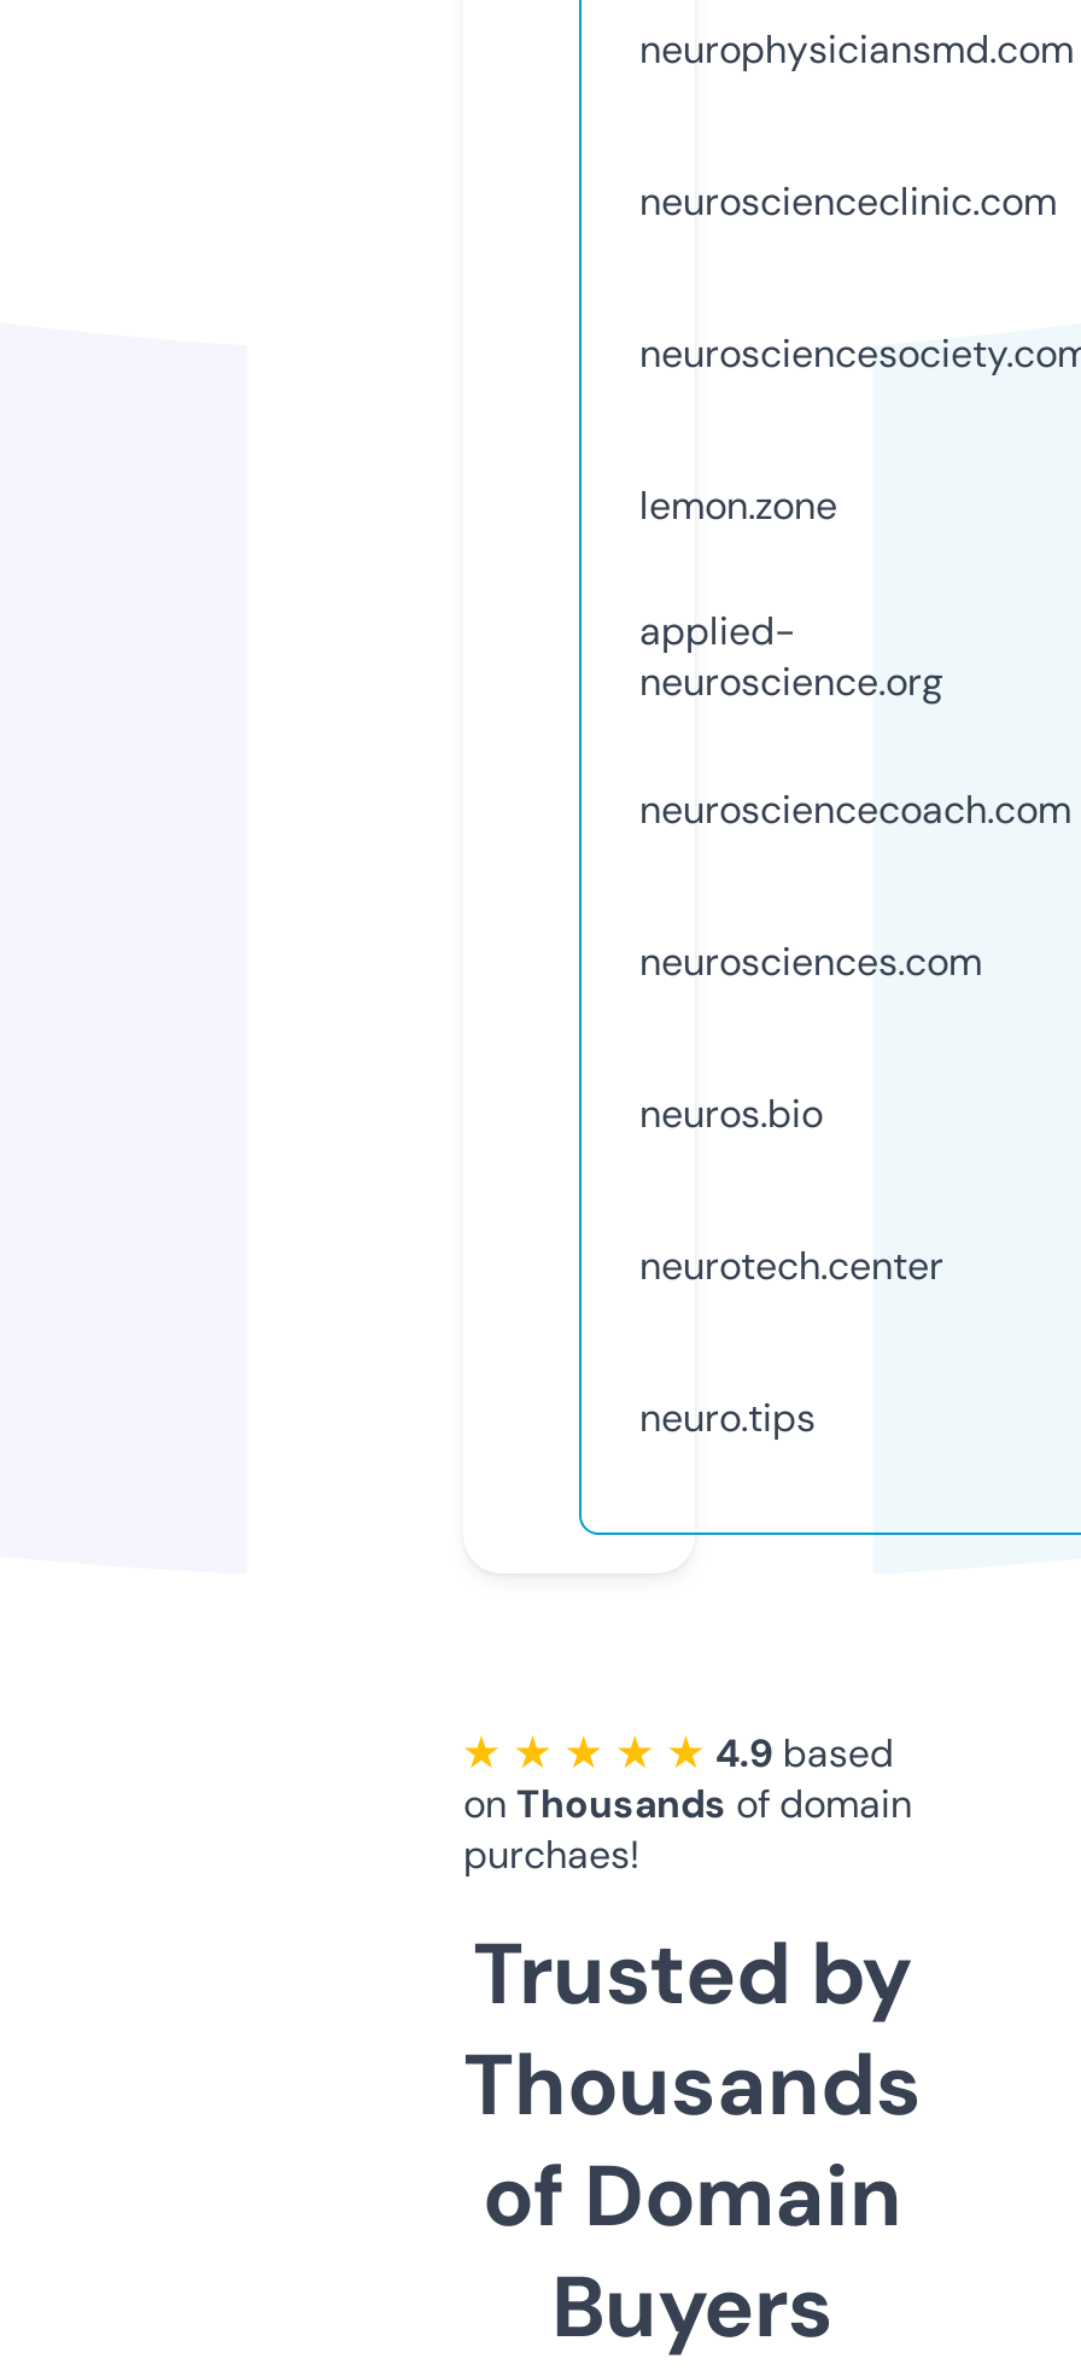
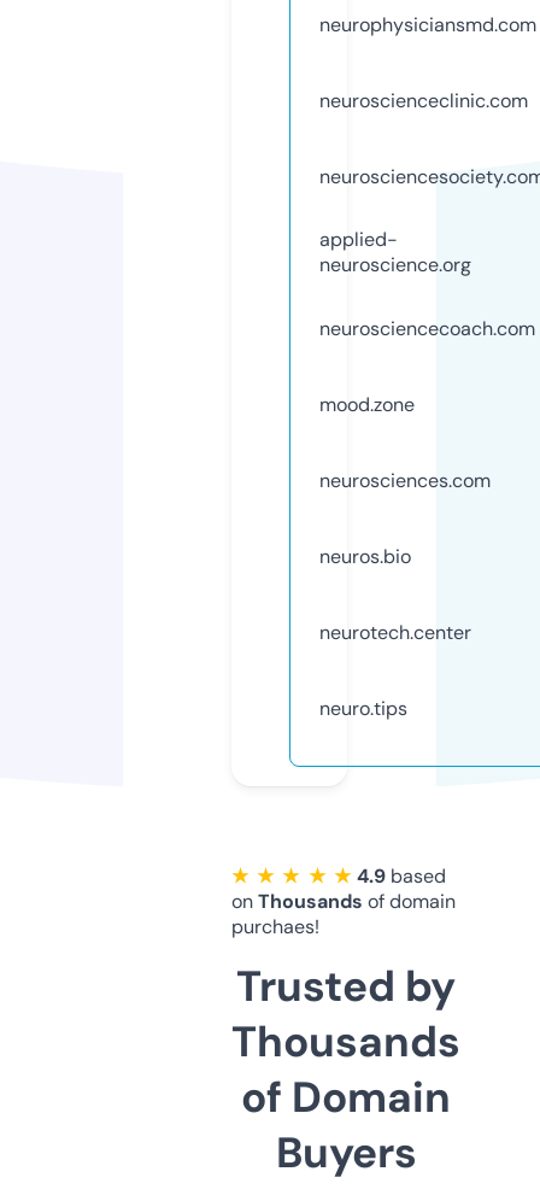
[639,480,837,530] lemon.zone -> none
moved [639,606,1071,835] -> [319,227,535,341]: applied- | neuroscience.org | neurosciencecoach.com
none -> [319,392,415,417] mood.zone

